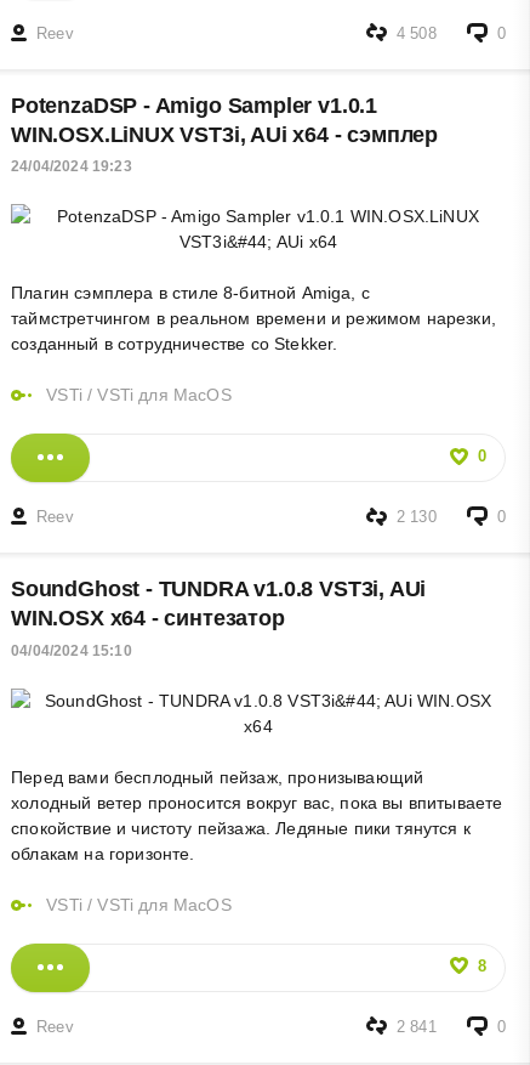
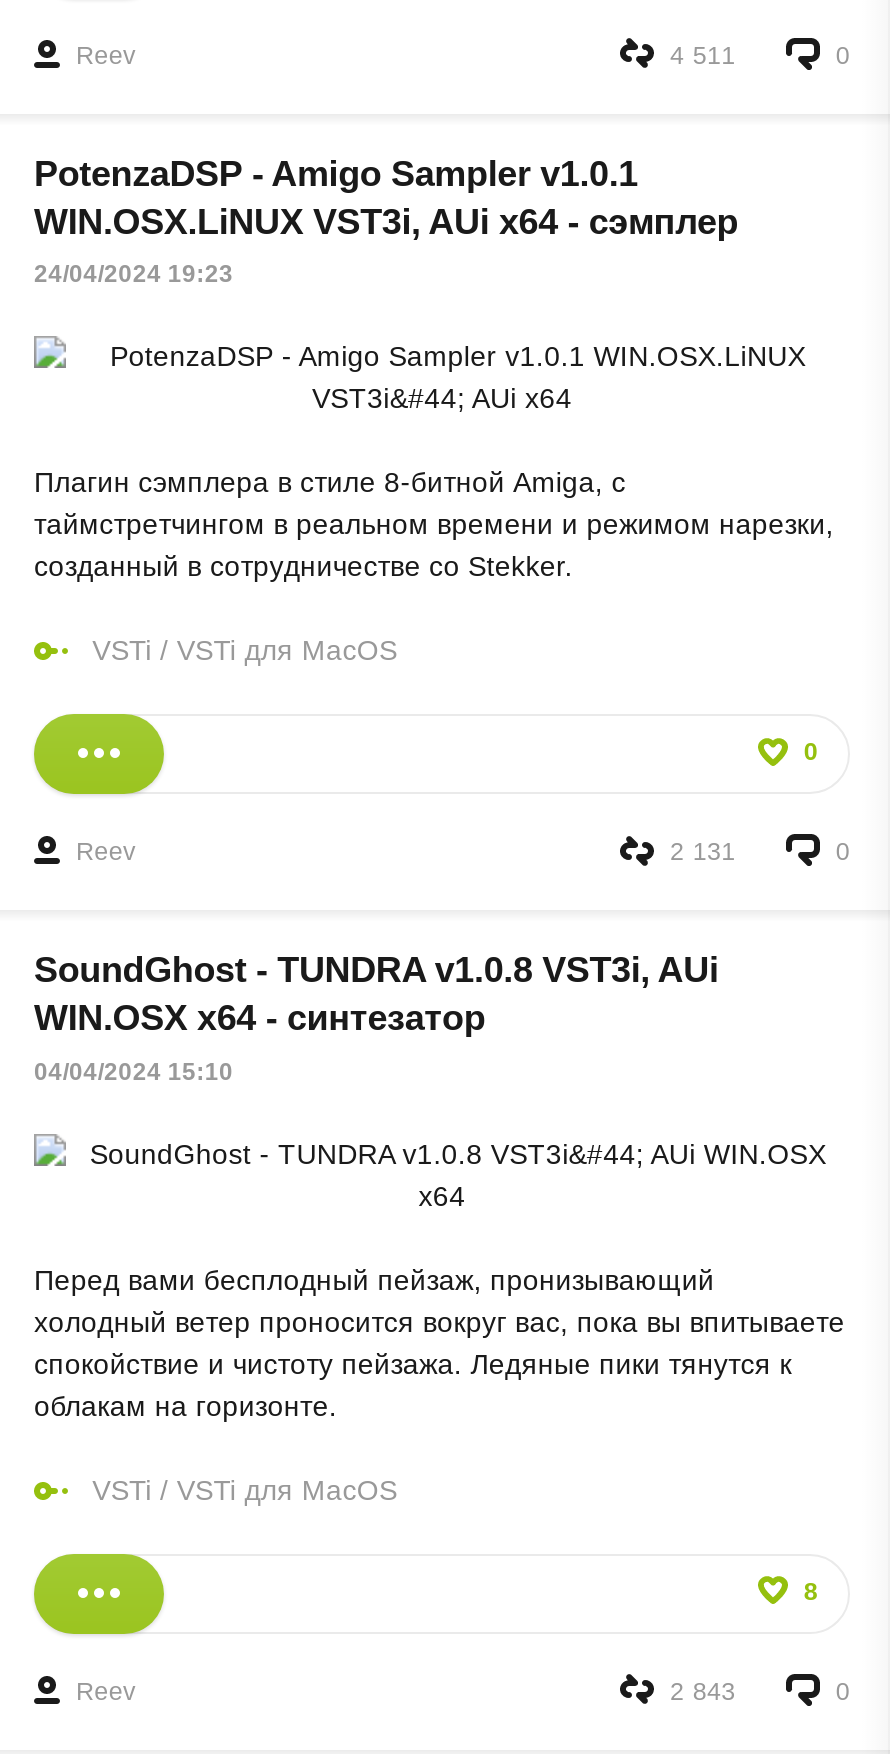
[397,25,436,42] 4 508 -> [670,41,736,69] 4 511
[397,509,436,526] 2 130 -> [670,838,736,866] 2 131
[397,1018,436,1035] 2 841 -> [670,1677,736,1705] 2 843

